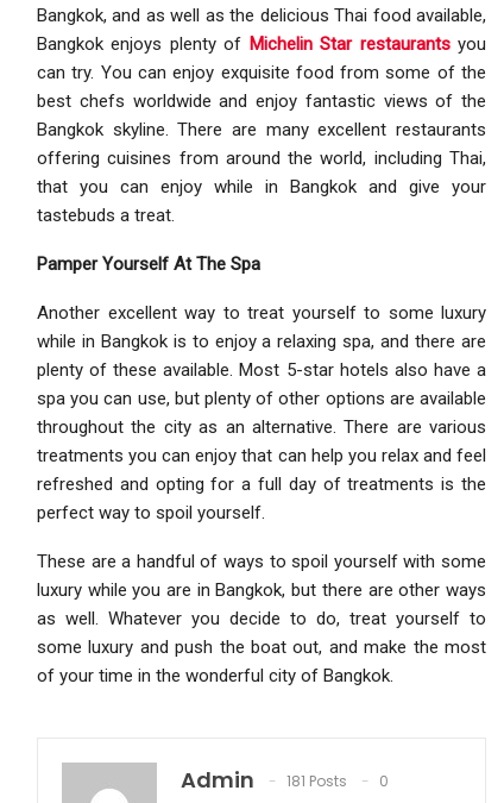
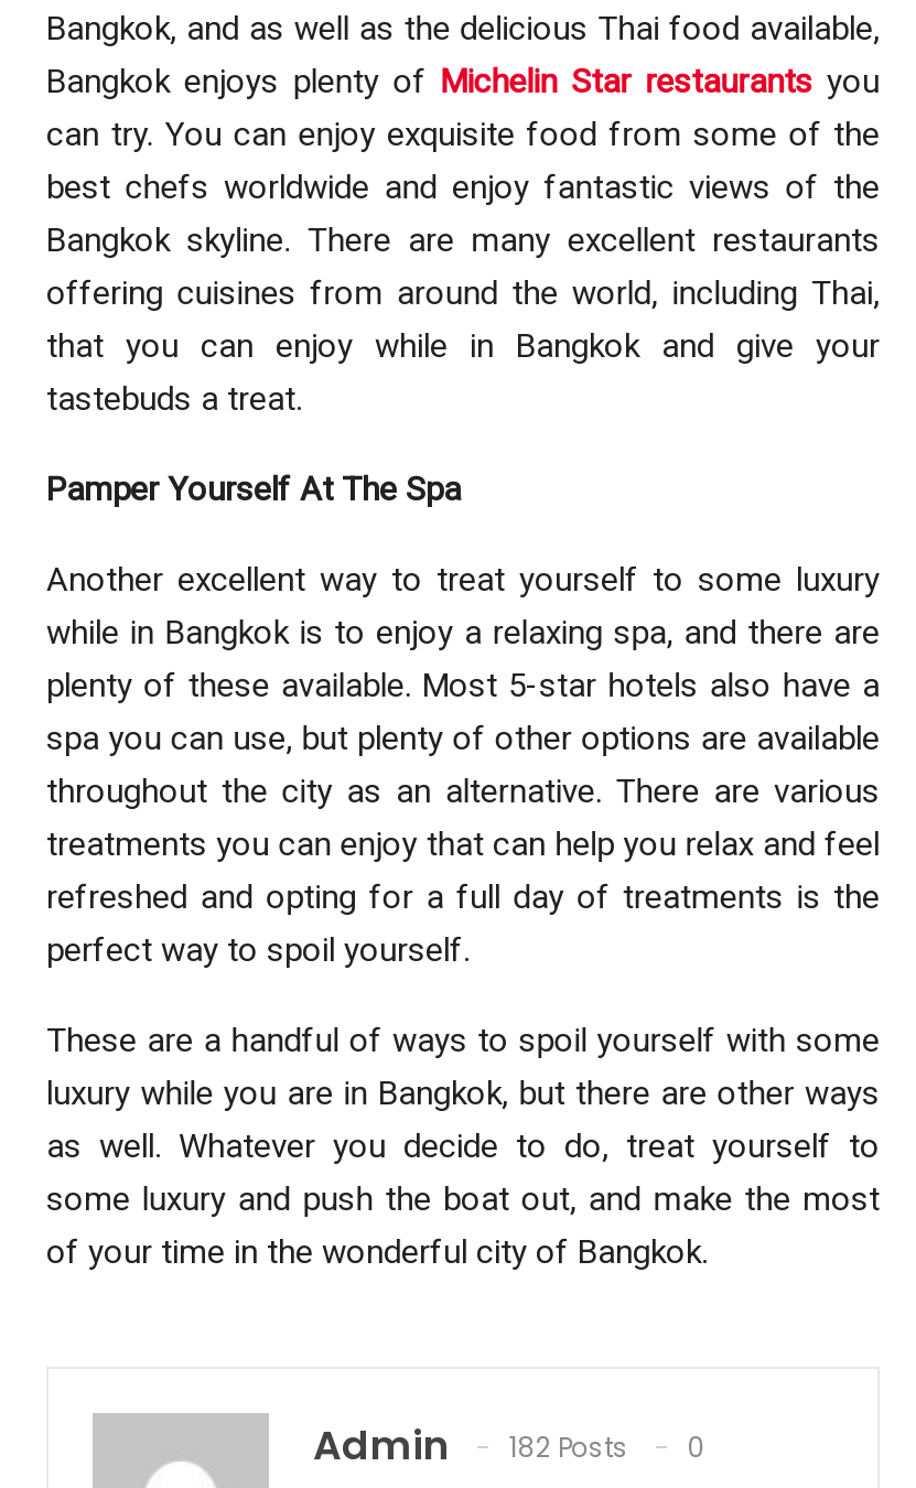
[181,765,389,794] Admin 181 Posts 0 -> [313,1417,705,1472] Admin 182 Posts 0

